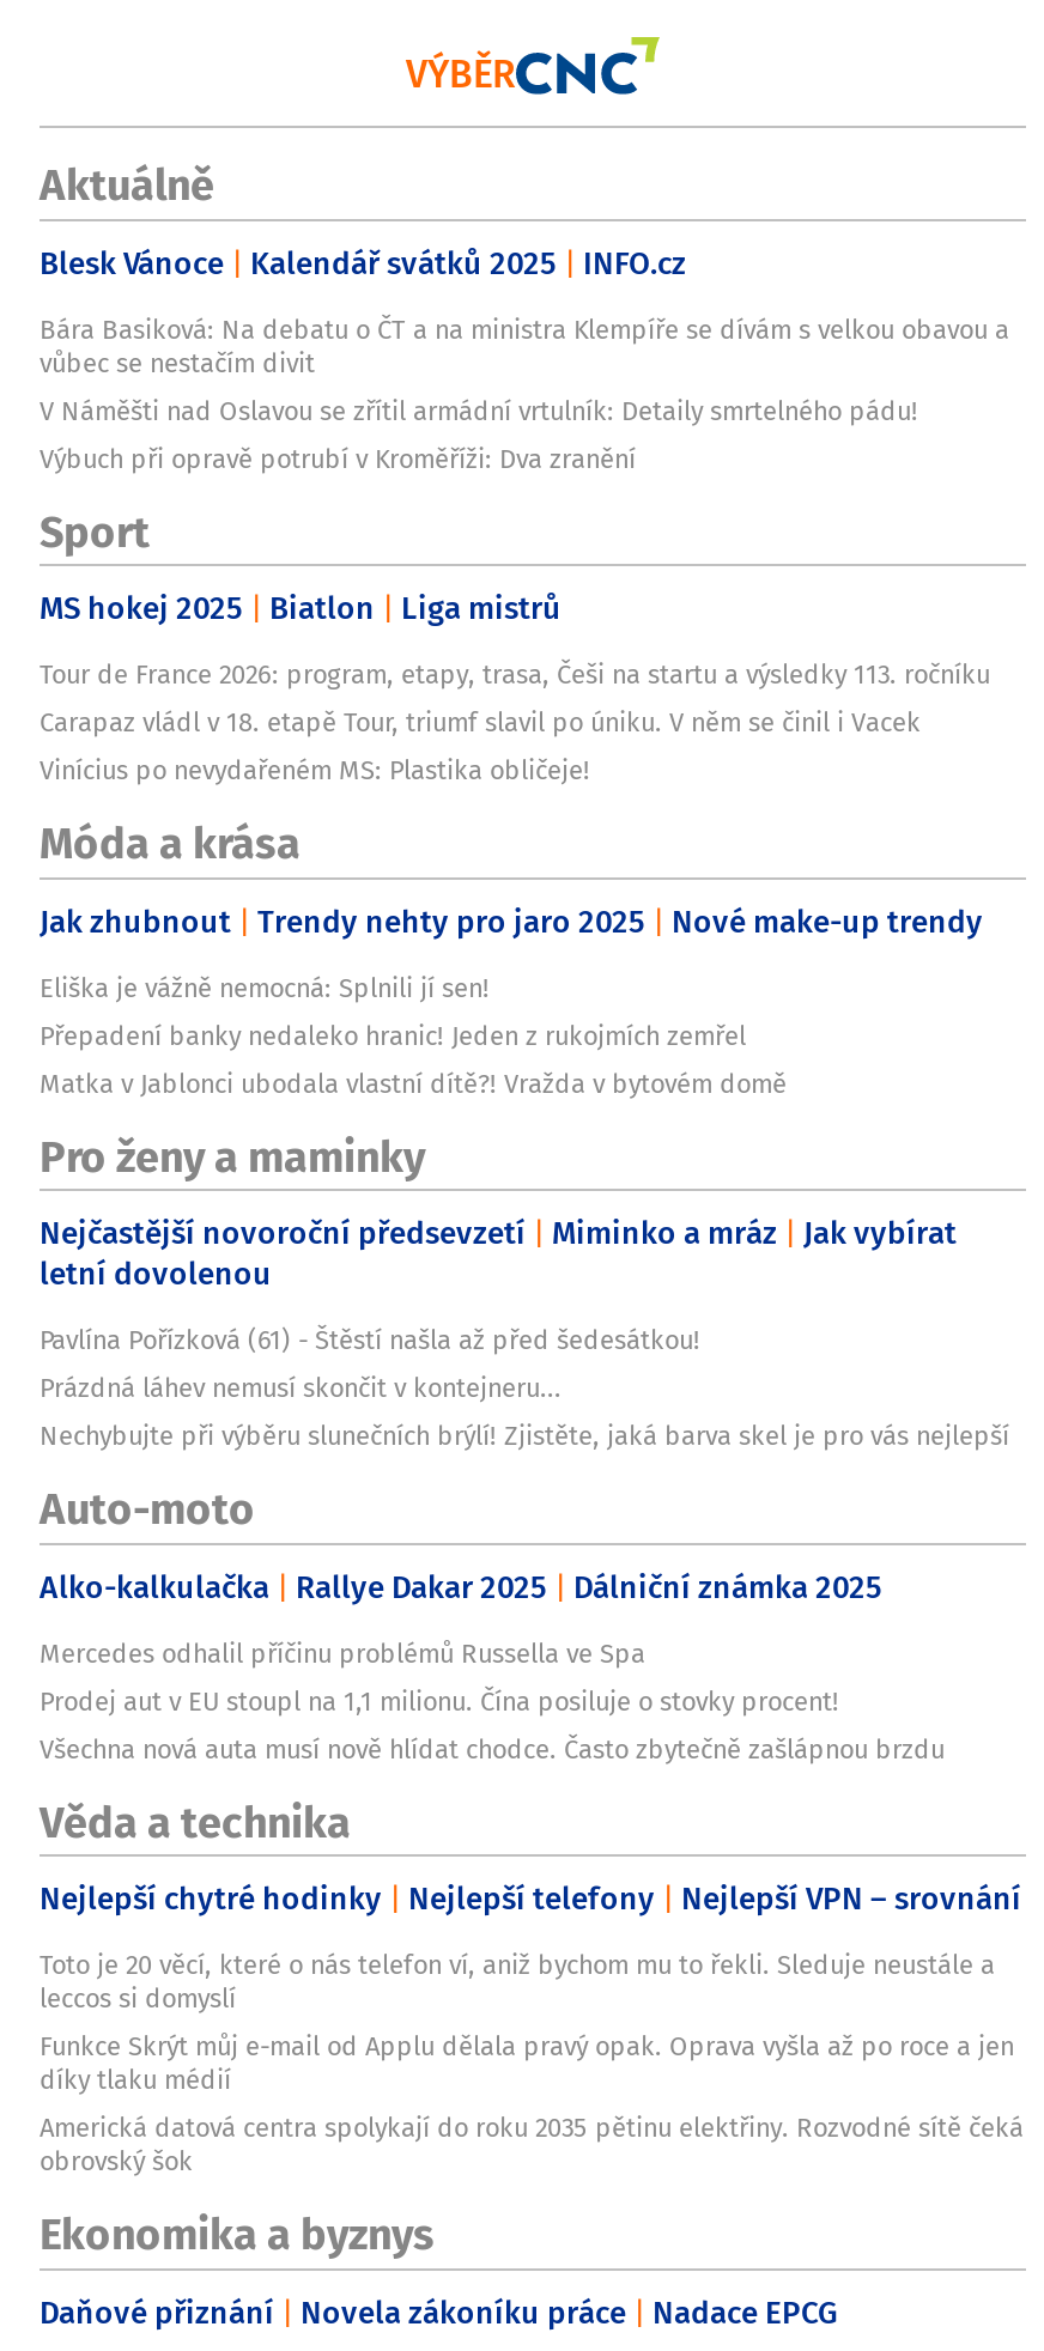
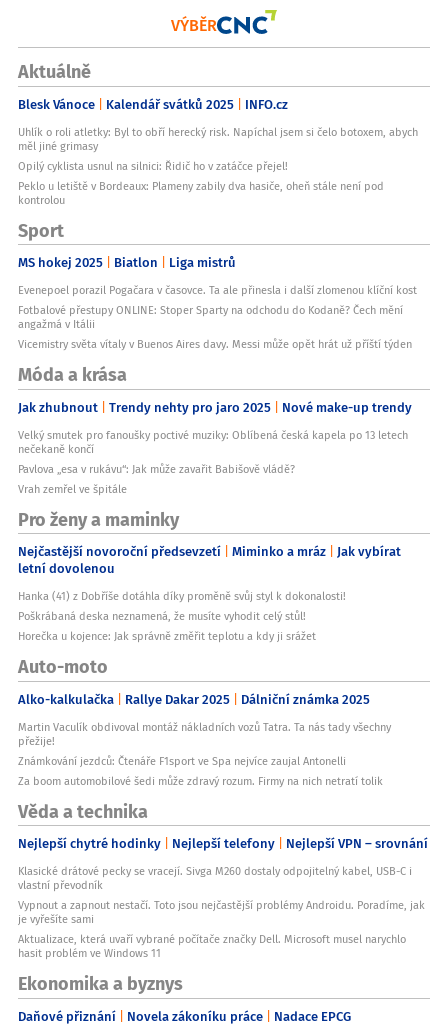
[40,309,1009,477] Bára Basiková: Na debatu o ČT a na ministra Klempíře se dívám s velkou obavou a | vůbec se nestačím divit | V Náměšti nad Oslavou se zřítil armádní vrtulník: Detaily smrtelného pádu! | Výbuch při opravě potrubí v Kroměříži: Dva zranění -> [18,124,418,208] Uhlík o roli atletky: Byl to obří herecký risk. Napíchal jsem si čelo botoxem, abych | měl jiné grimasy | Opilý cyklista usnul na silnici: Řidič ho v zatáčce přejel! | Peklo u letiště v Bordeaux: Plameny zabily dva hasiče, oheň stále není pod | kontrolou
[40,655,990,789] Tour de France 2026: program, etapy, trasa, Češi na startu a výsledky 113. ročníku | Carapaz vládl v 18. etapě Tour, triumf slavil po úniku. V něm se činil i Vacek | Vinícius po nevydařeném MS: Plastika obličeje! -> [18,282,417,352] Evenepoel porazil Pogačara v časovce. Ta ale přinesla i další zlomenou klíční kost | Fotbalové přestupy ONLINE: Stoper Sparty na odchodu do Kodaně? Čech mění | angažmá v Itálii | Vicemistry světa vítaly v Buenos Aires davy. Messi může opět hrát už příští týden
[40,967,787,1102] Eliška je vážně nemocná: Splnili jí sen! | Přepadení banky nedaleko hranic! Jeden z rukojmích zemřel | Matka v Jablonci ubodala vlastní dítě?! Vražda v bytovém domě -> [18,427,408,497] Velký smutek pro fanoušky poctivé muziky: Oblíbená česká kapela po 13 letech | nečekaně končí | Pavlova „esa v rukávu“: Jak může zavařit Babišově vládě? | Vrah zemřel ve špitále
[40,1321,1009,1455] Pavlína Pořízková (61) - Štěstí našla až před šedesátkou! | Prázdná láhev nemusí skončit v kontejneru... | Nechybujte při výběru slunečních brýlí! Zjistěte, jaká barva skel je pro vás nejlepší -> [18,588,346,644] Hanka (41) z Dobříše dotáhla díky proměně svůj styl k dokonalosti! | Poškrábaná deska neznamená, že musíte vyhodit celý stůl! | Horečka u kojence: Jak správně změřit teplotu a kdy ji srážet
[40,1633,945,1767] Mercedes odhalil příčinu problémů Russella ve Spa | Prodej aut v EU stoupl na 1,1 milionu. Čína posiluje o stovky procent! | Všechna nová auta musí nově hlídat chodce. Často zbytečně zašlápnou brzdu -> [18,719,391,789] Martin Vaculík obdivoval montáž nákladních vozů Tatra. Ta nás tady všechny | přežije! | Známkování jezdců: Čtenáře F1sport ve Spa nejvíce zaujal Antonelli | Za boom automobilové šedi může zdravý rozum. Firmy na nich netratí tolik
[40,1945,1024,2180] Toto je 20 věcí, které o nás telefon ví, aniž bychom mu to řekli. Sleduje neustále a | leccos si domyslí | Funkce Skrýt můj e-mail od Applu dělala pravý opak. Oprava vyšla až po roce a jen | díky tlaku médií | Americká datová centra spolykají do roku 2035 pětinu elektřiny. Rozvodné sítě čeká | obrovský šok -> [18,863,425,961] Klasické drátové pecky se vracejí. Sivga M260 dostaly odpojitelný kabel, USB-C i | vlastní převodník | Vypnout a zapnout nestačí. Toto jsou nejčastější problémy Androidu. Poradíme, jak | je vyřešíte sami | Aktualizace, která uvaří vybrané počítače značky Dell. Microsoft musel narychlo | hasit problém ve Windows 11

